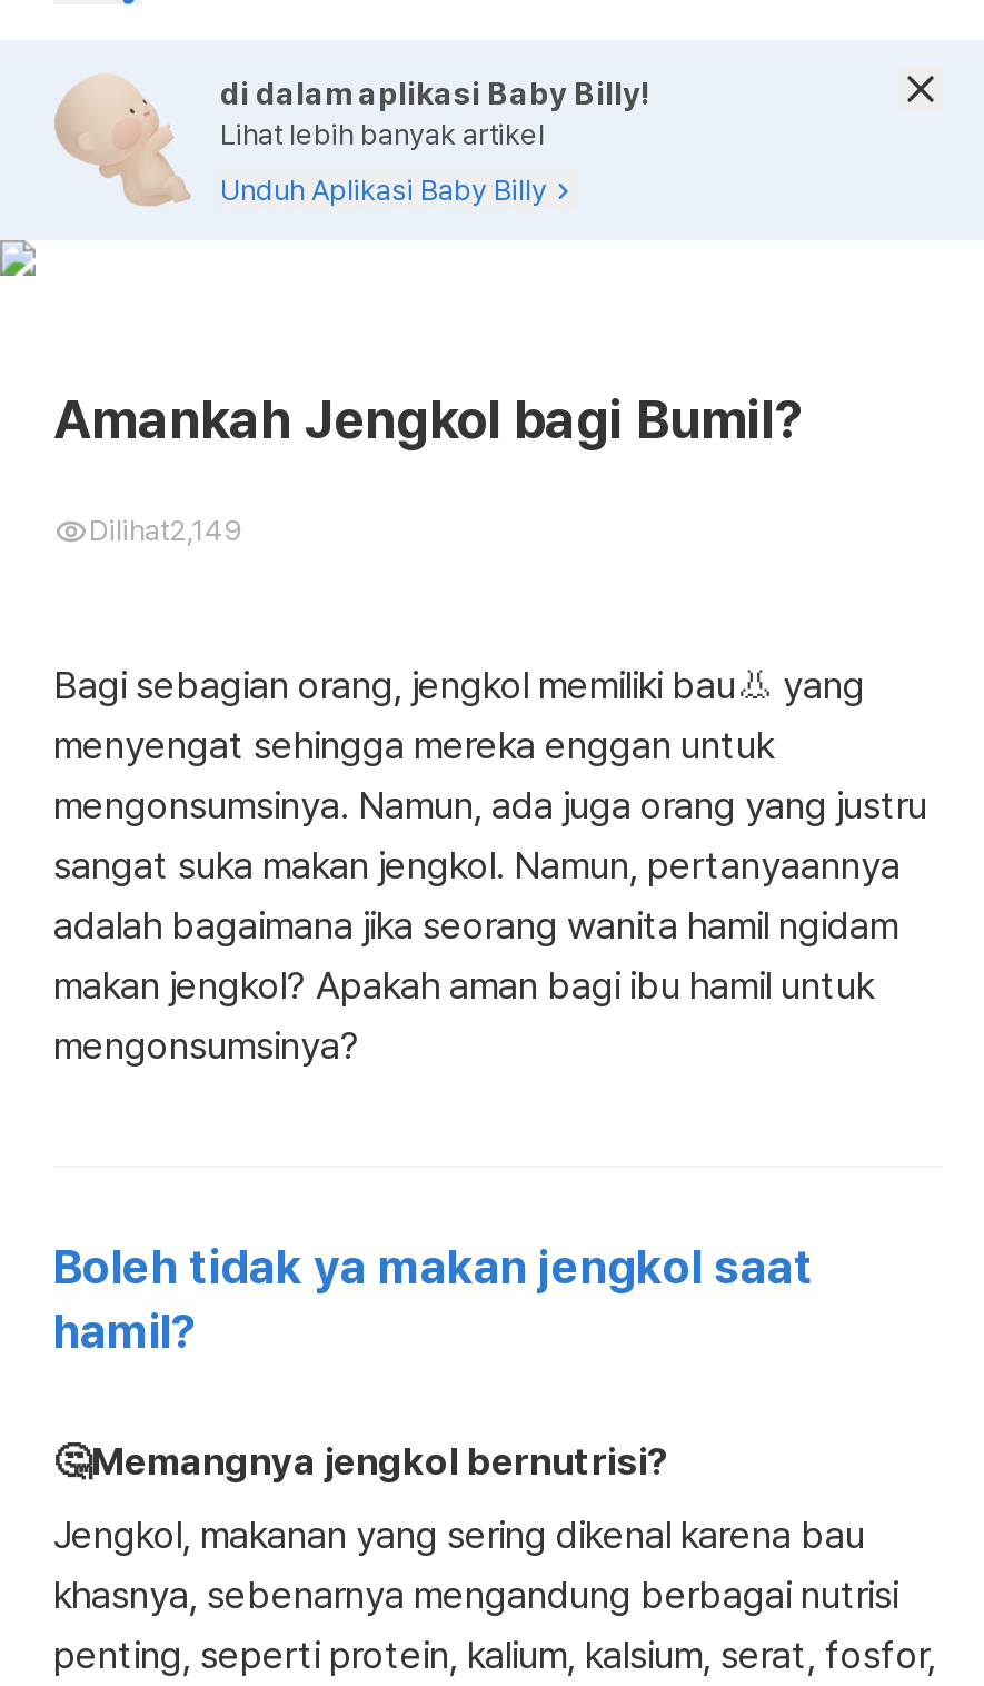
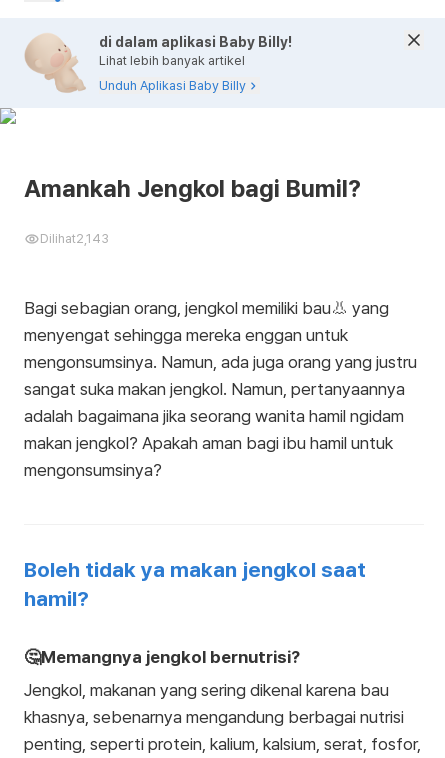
[89,514,242,547] Dilihat2,149 -> [40,231,109,246] Dilihat2,143

